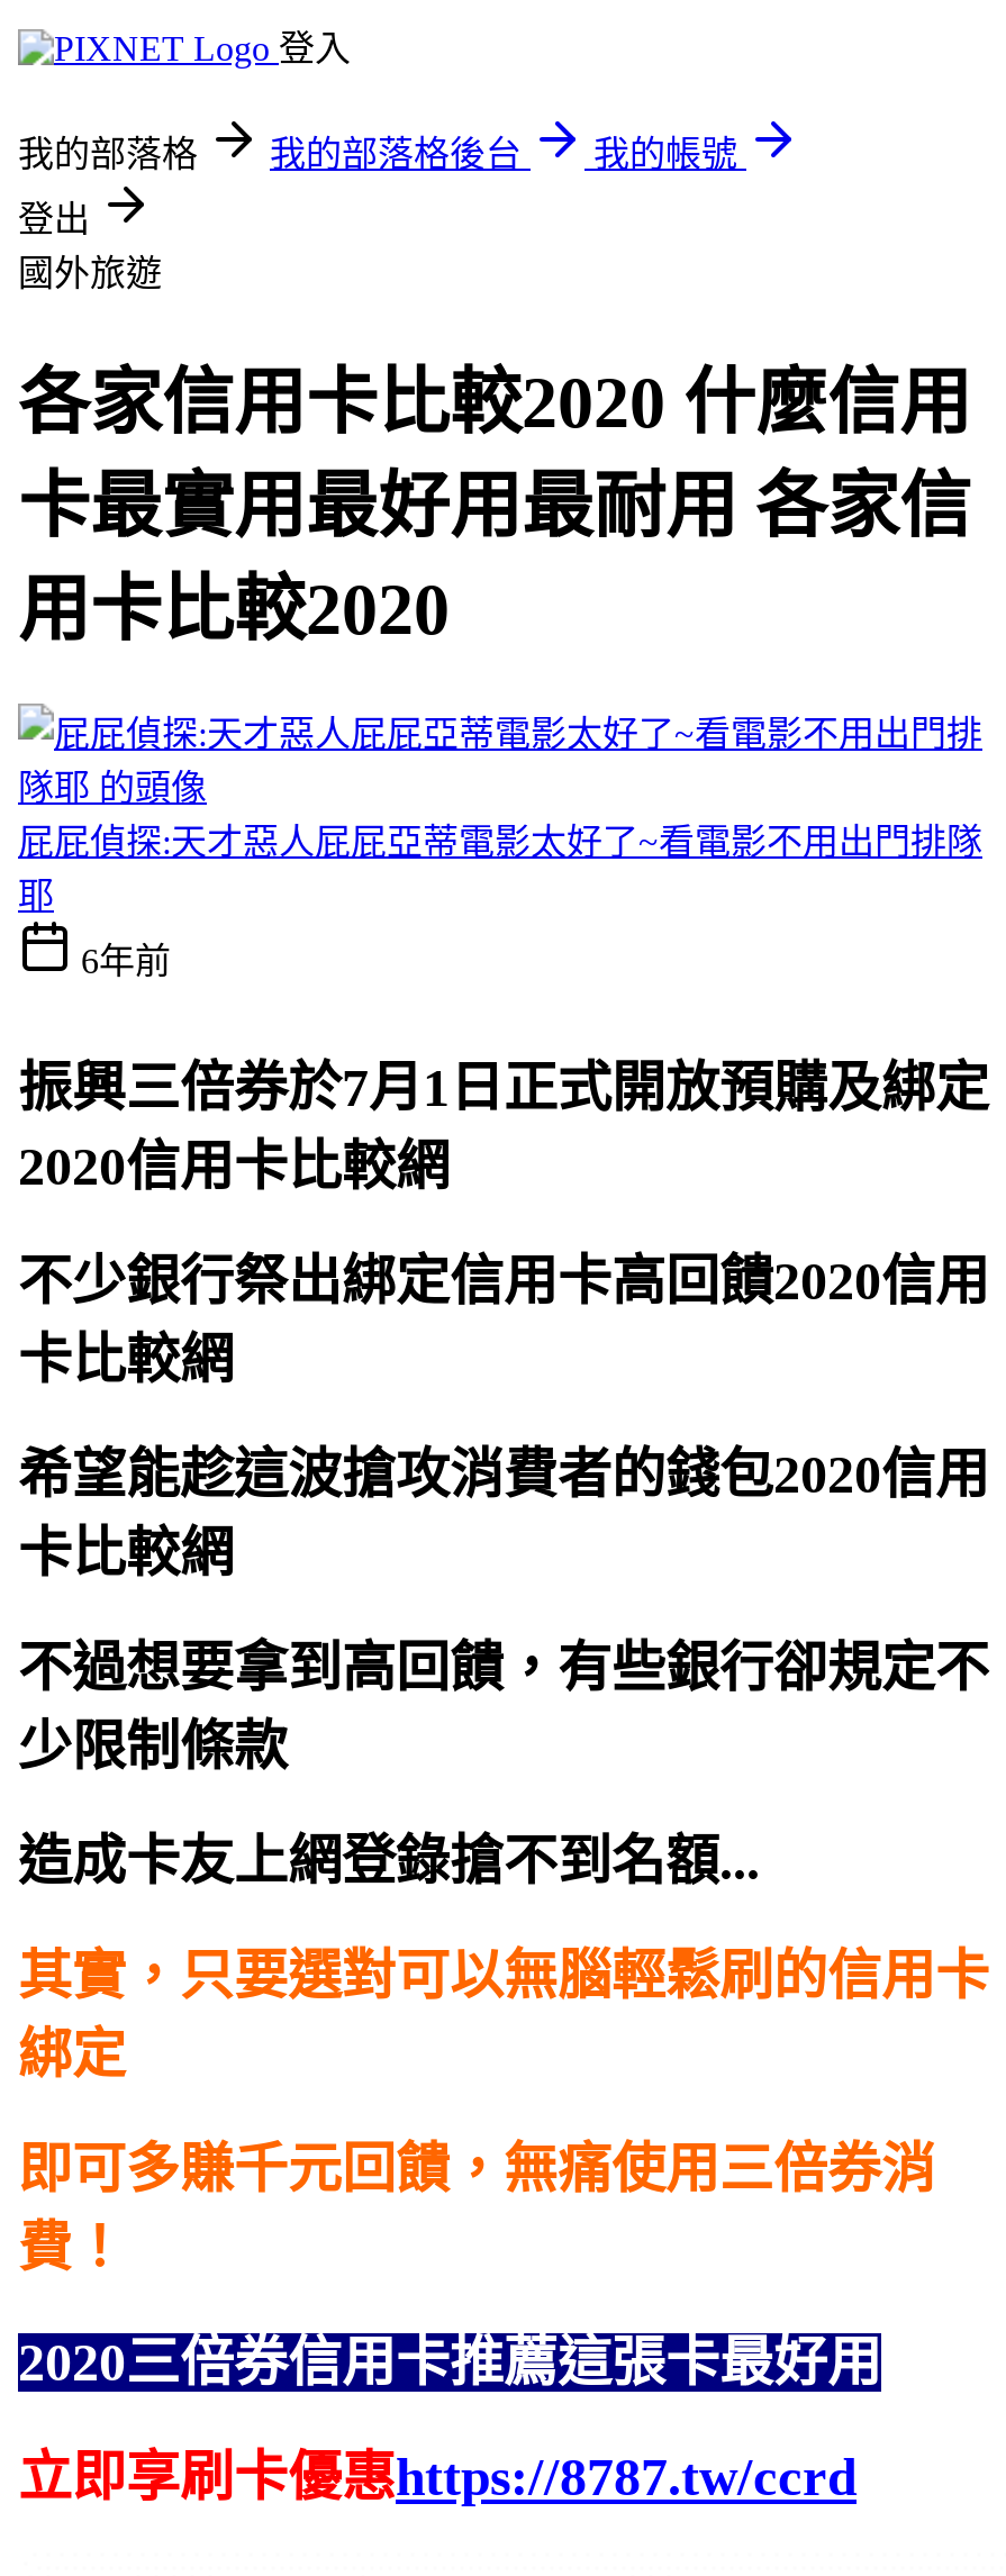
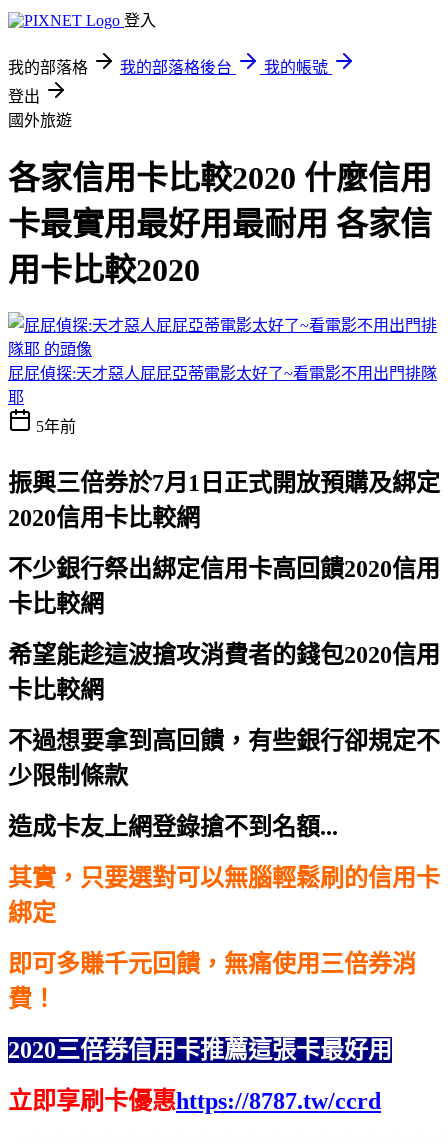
[81,942,171,980] 6年前 -> [36,418,76,435] 5年前

